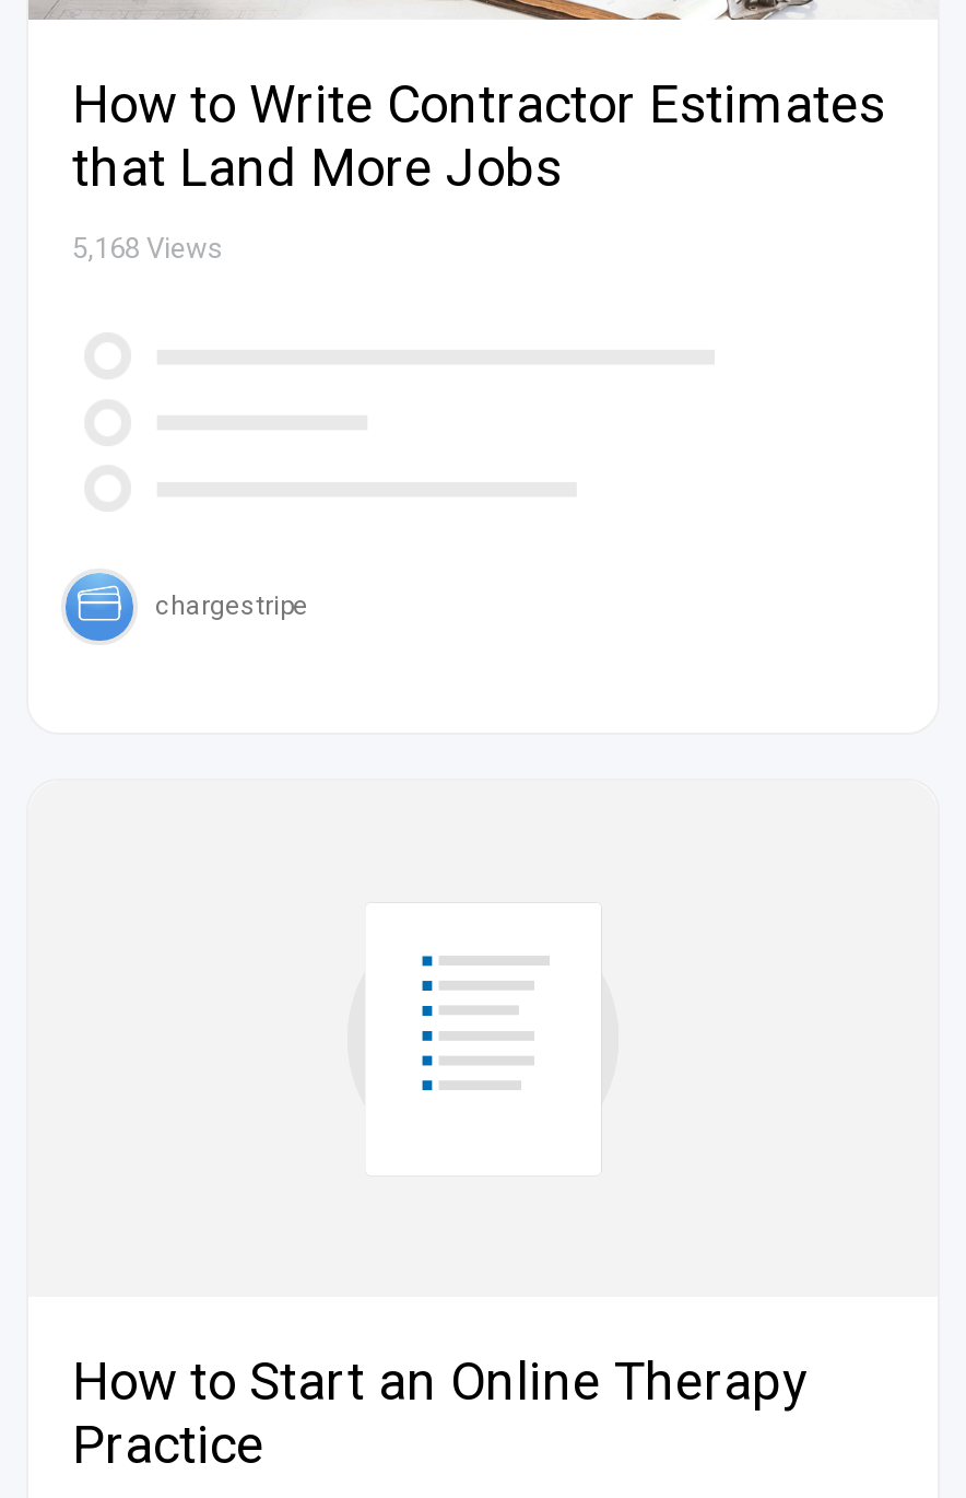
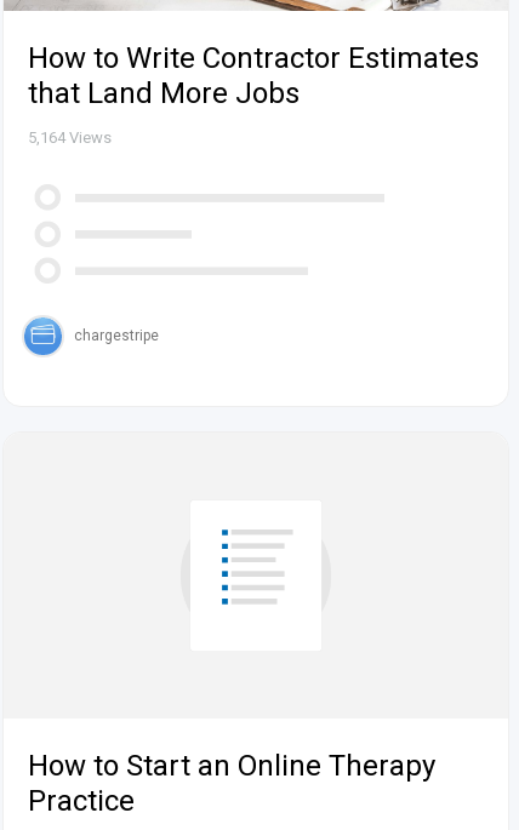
[72,232,223,265] 5,168 Views -> [28,129,112,147] 5,164 Views

